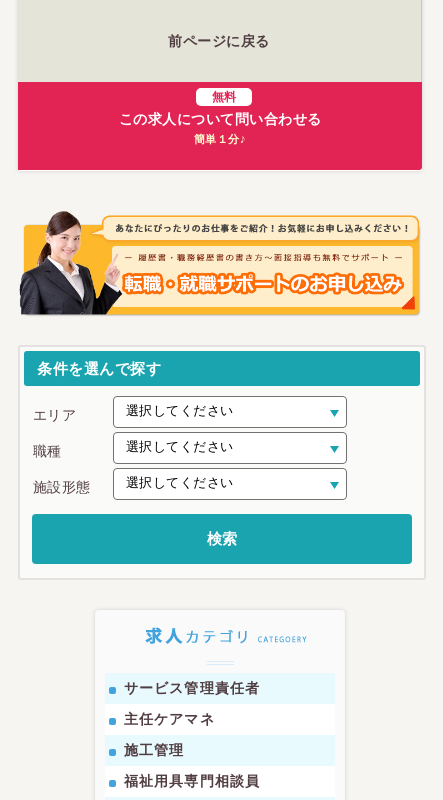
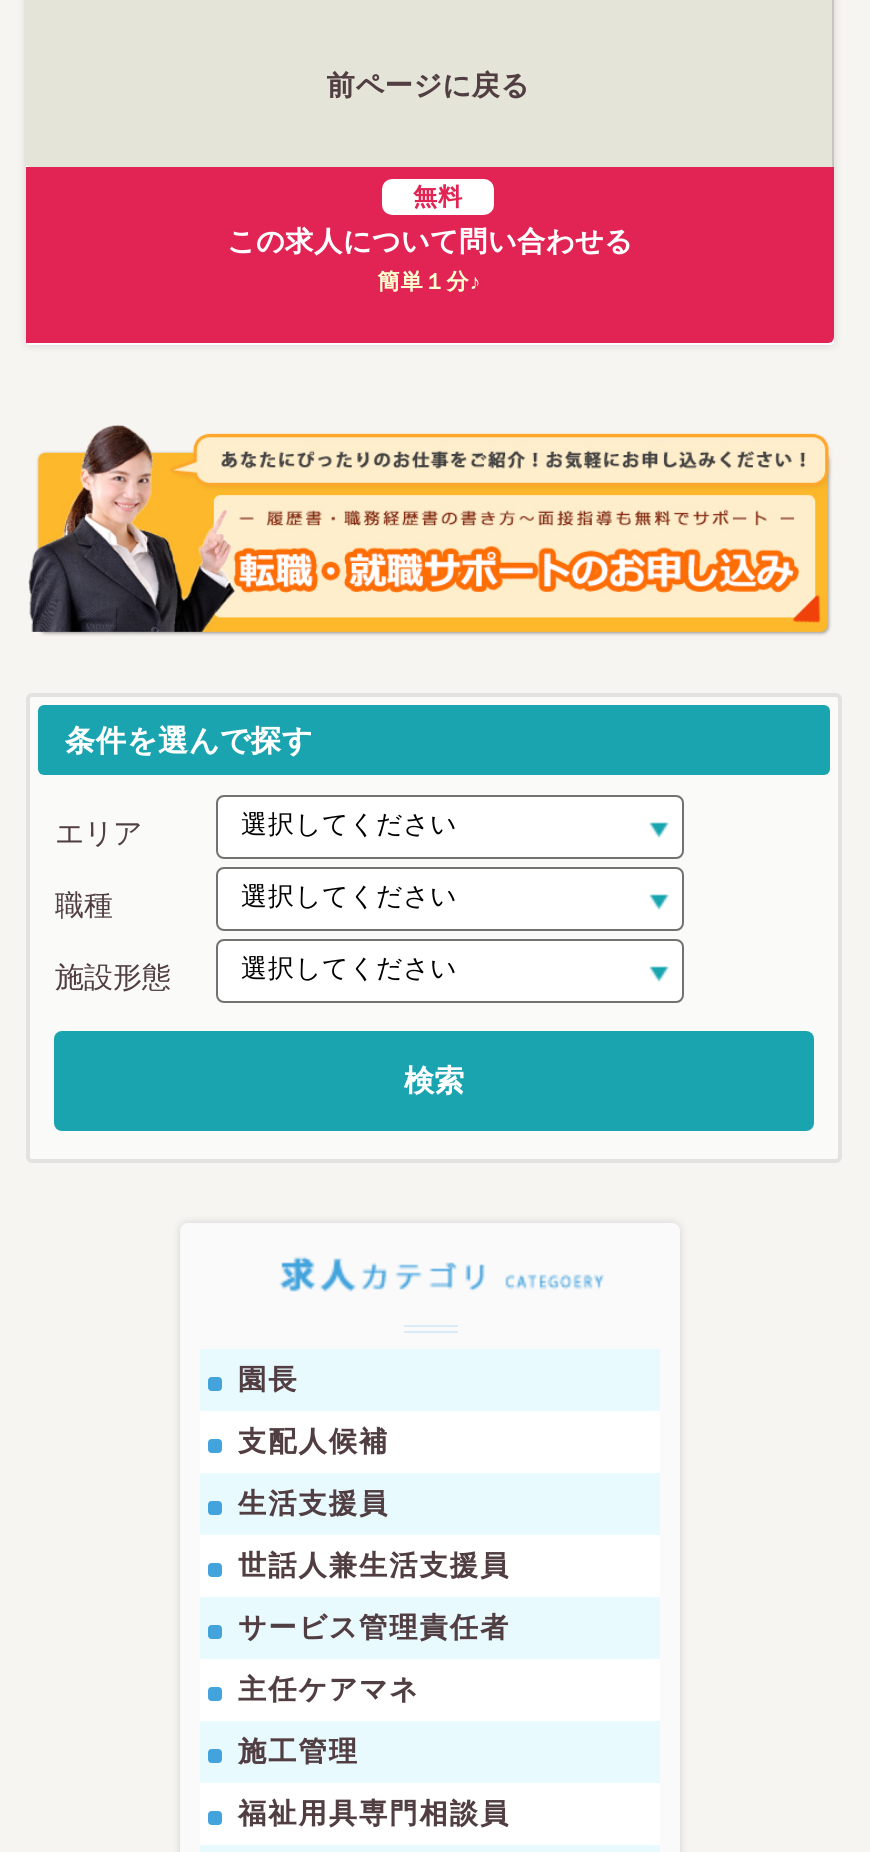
none -> [238,1363,510,1581] 園長 | 支配人候補 | 生活支援員 | 世話人兼生活支援員

